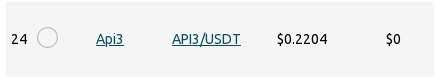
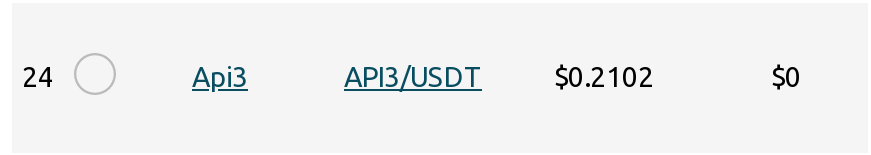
[277,31,327,47] $0.2204 -> [554,61,654,93] $0.2102

